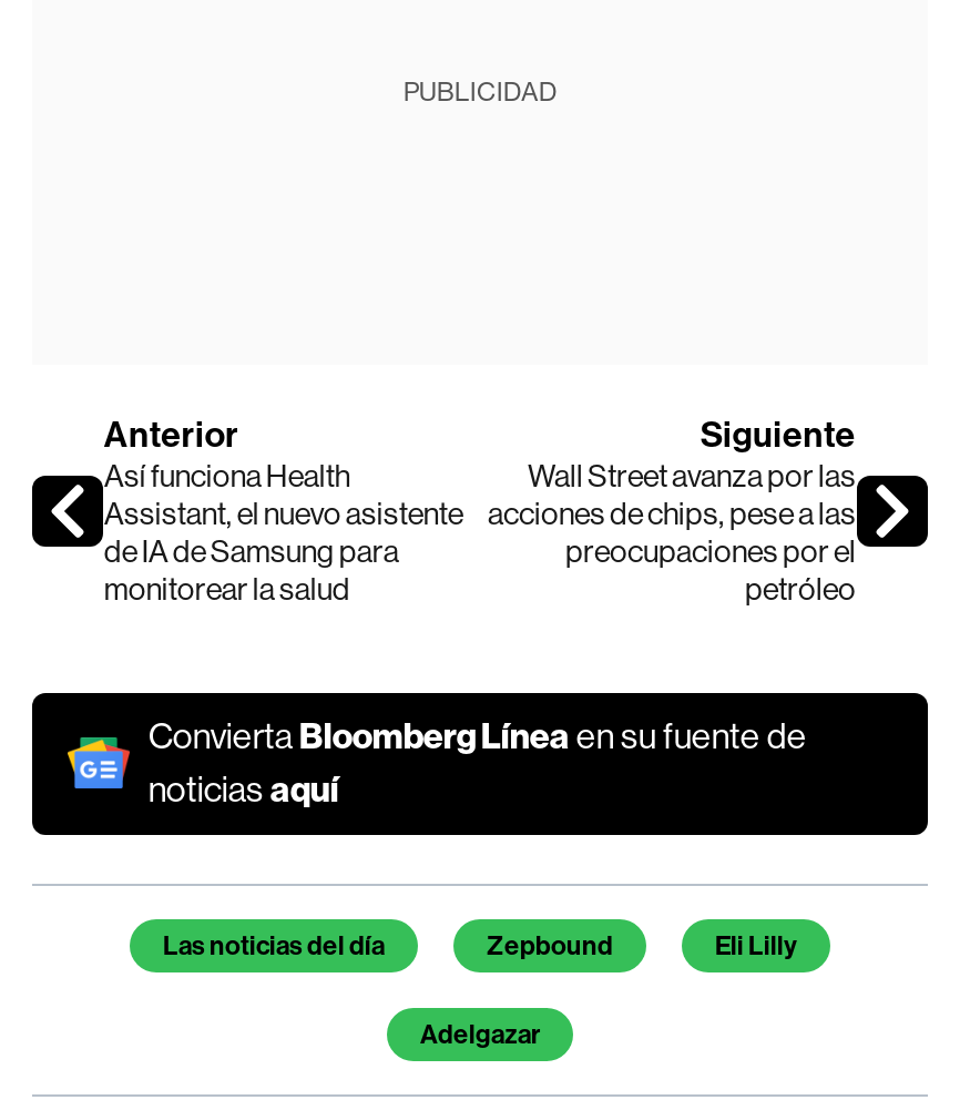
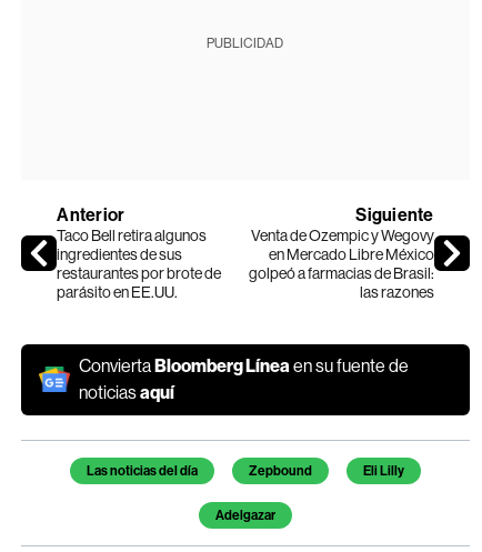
[104,457,463,606] Así funciona Health | Assistant, el nuevo asistente | de IA de Samsung para | monitorear la salud -> [57,226,221,301] Taco Bell retira algunos | ingredientes de sus | restaurantes por brote de | parásito en EE.UU.
[488,457,856,606] Wall Street avanza por las | acciones de chips, pese a las | preocupaciones por el | petróleo -> [248,226,434,301] Venta de Ozempic y Wegovy | en Mercado Libre México | golpeó a farmacias de Brasil: | las razones

